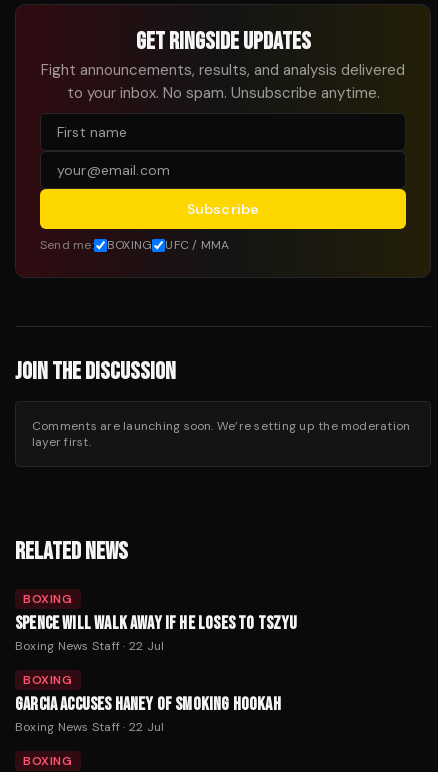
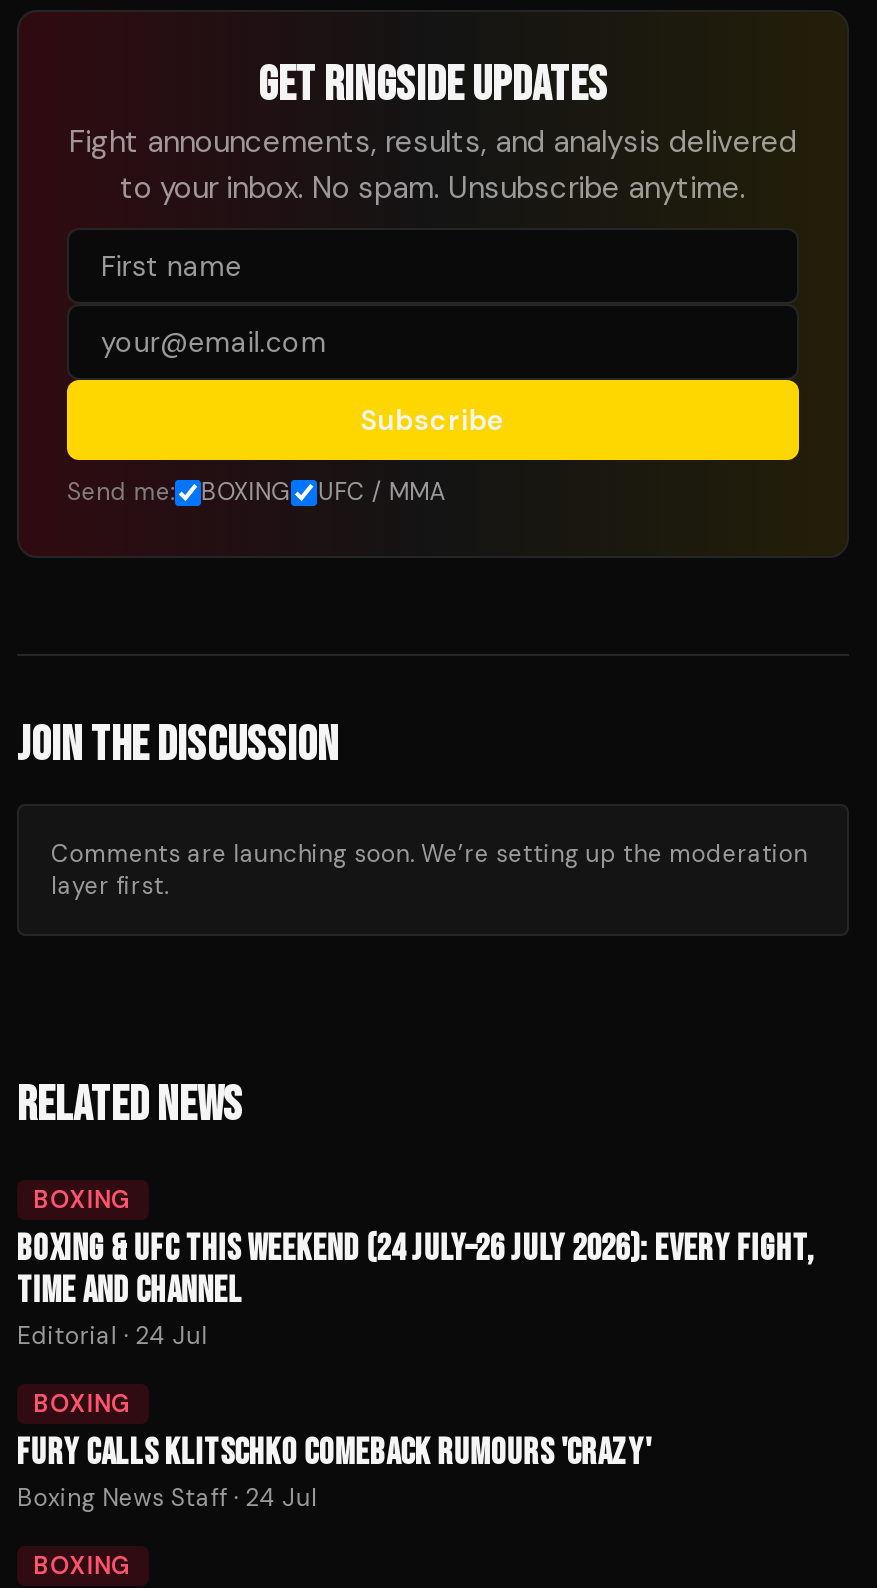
[15,613,297,654] SPENCE WILL WALK AWAY IF HE LOSES TO TSZYU | Boxing News Staff · 22 Jul -> [17,1228,815,1352] BOXING & UFC THIS WEEKEND (24 JULY–26 JULY 2026): EVERY FIGHT, | TIME AND CHANNEL | Editorial · 24 Jul
[15,694,281,735] GARCIA ACCUSES HANEY OF SMOKING HOOKAH | Boxing News Staff · 22 Jul -> [17,1432,651,1514] FURY CALLS KLITSCHKO COMEBACK RUMOURS 'CRAZY' | Boxing News Staff · 24 Jul

